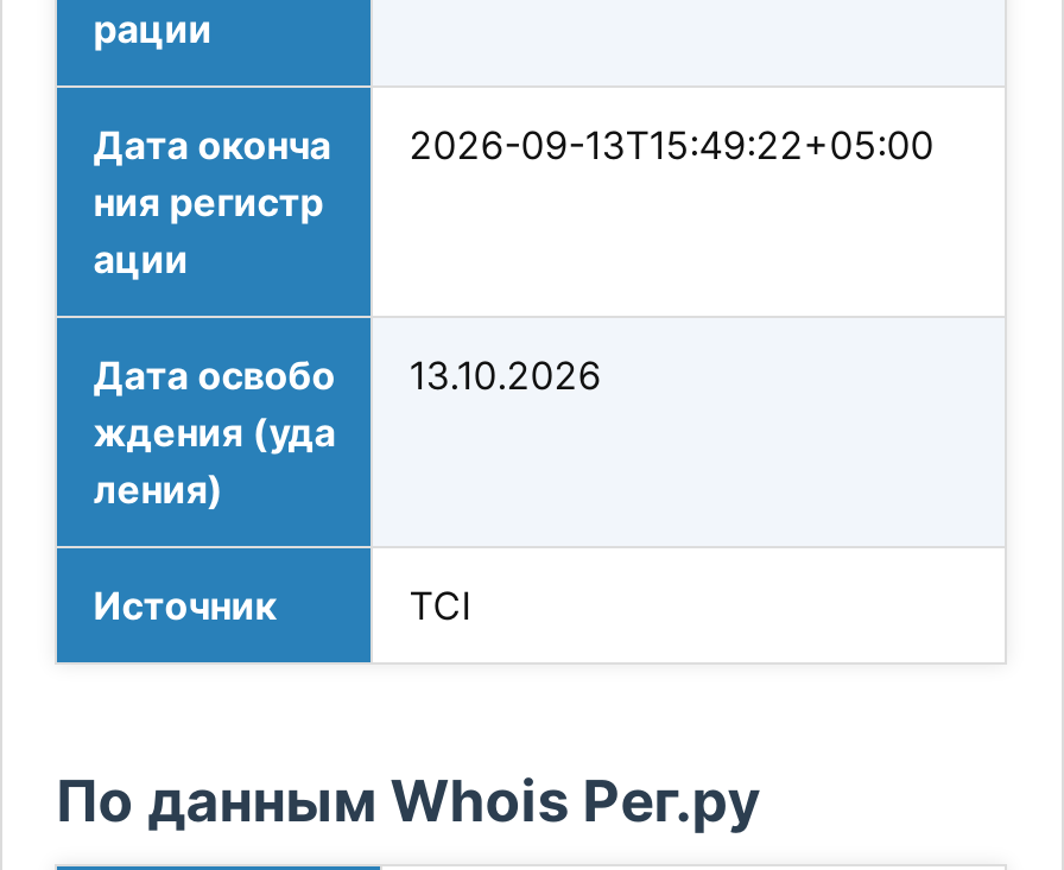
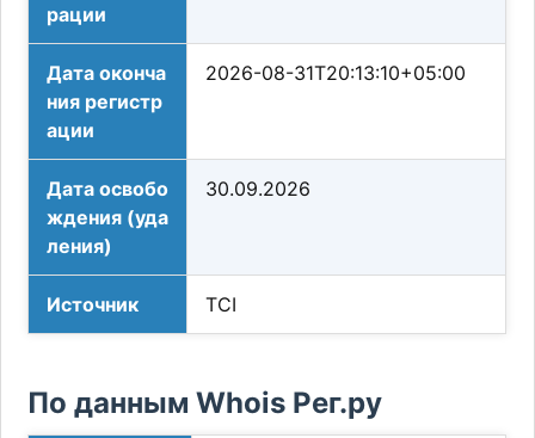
[93,121,934,169] Дата оконча 2026-09-13T15:49:22+05:00 -> [47,61,466,85] Дата оконча 2026-08-31T20:13:10+05:00
[93,352,602,399] Дата освобо 13.10.2026 -> [47,177,311,201] Дата освобо 30.09.2026

